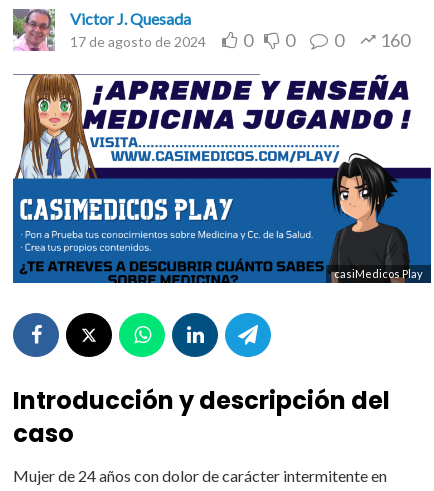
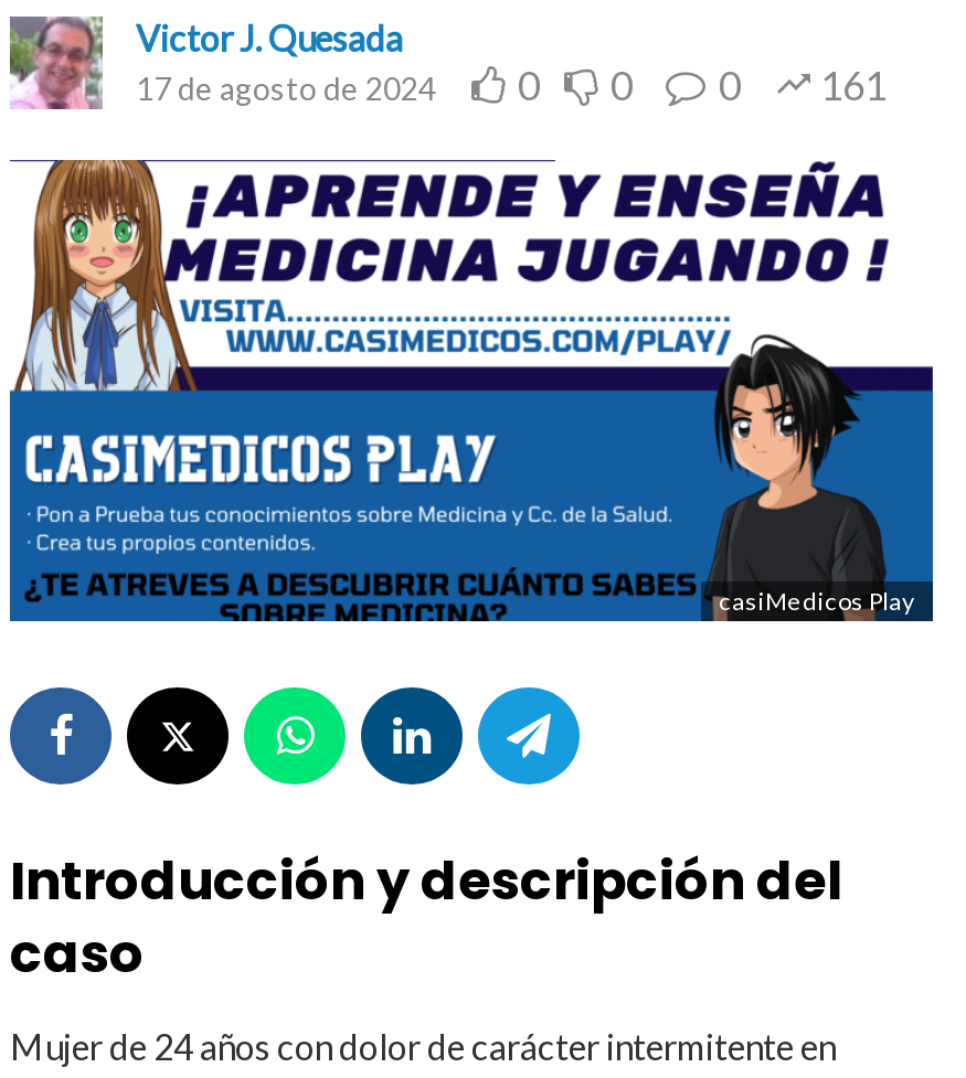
[243,29,410,51] 0 0 0 160 -> [518,61,887,109] 0 0 0 161

